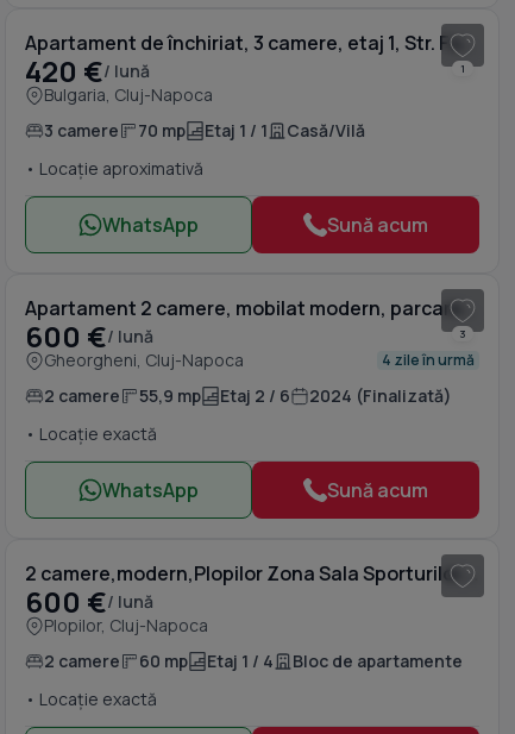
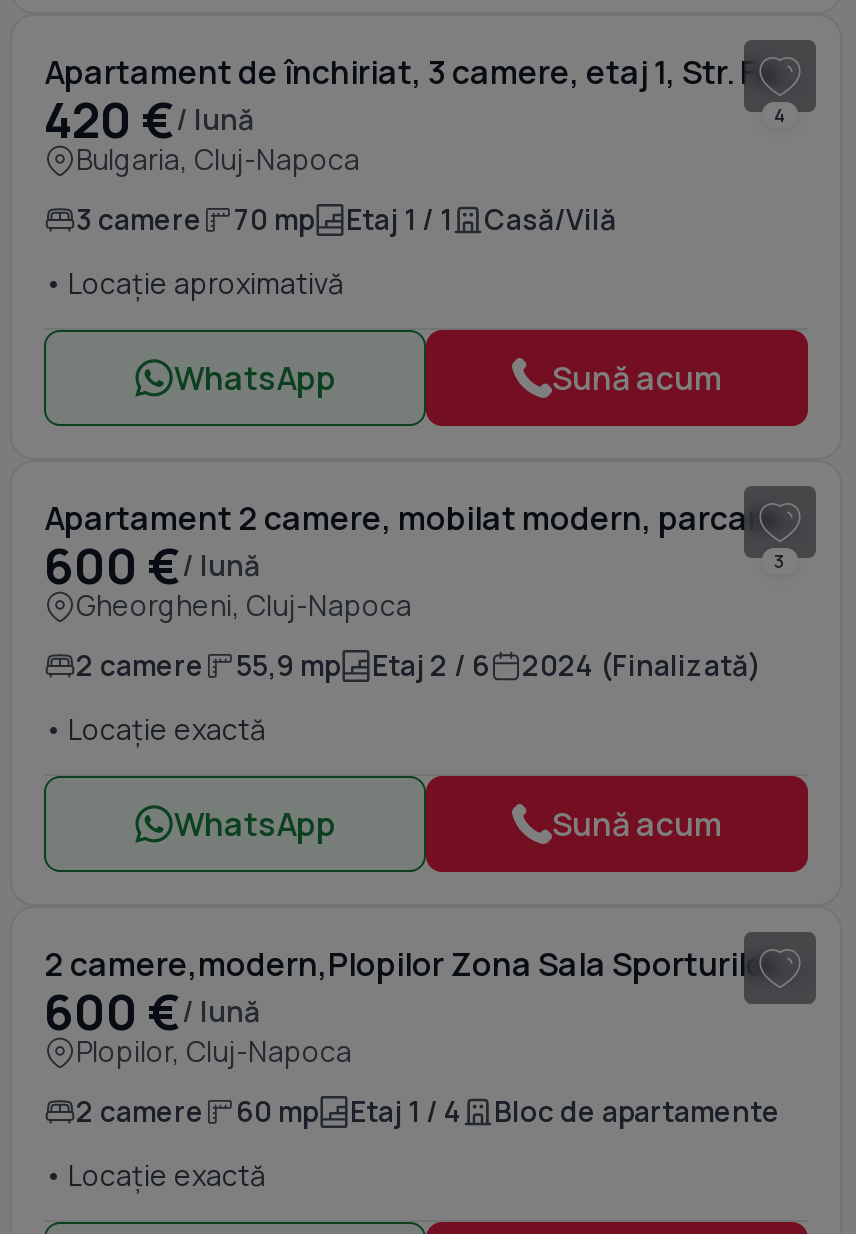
[460,61,465,76] 1 -> [774,102,786,128] 4
[382,350,475,370] 4 zile în urmă -> none

